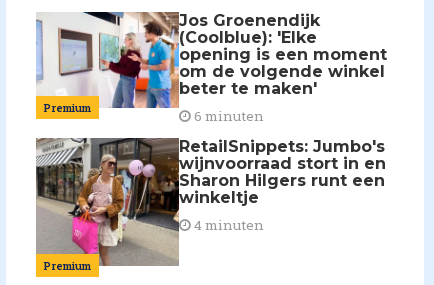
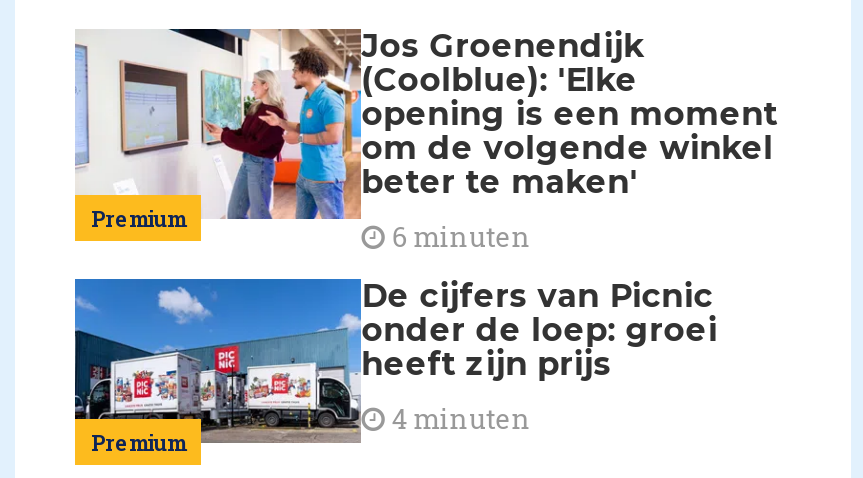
[35,137,386,265] [image] | RetailSnippets: Jumbo's | wijnvoorraad stort in en | Sharon Hilgers runt een | winkeltje -> [73,278,717,440] [image] | De cijfers van Picnic | onder de loep: groei | heeft zijn prijs

